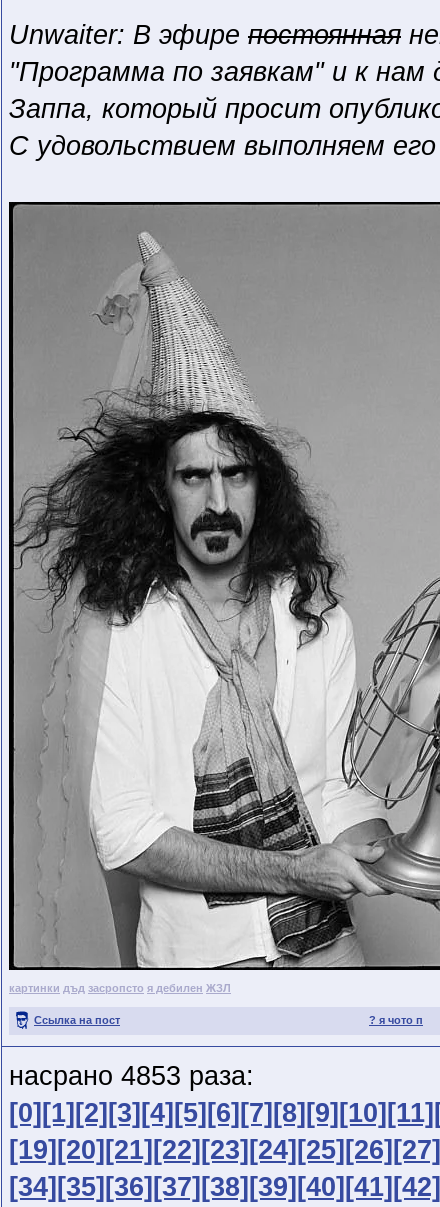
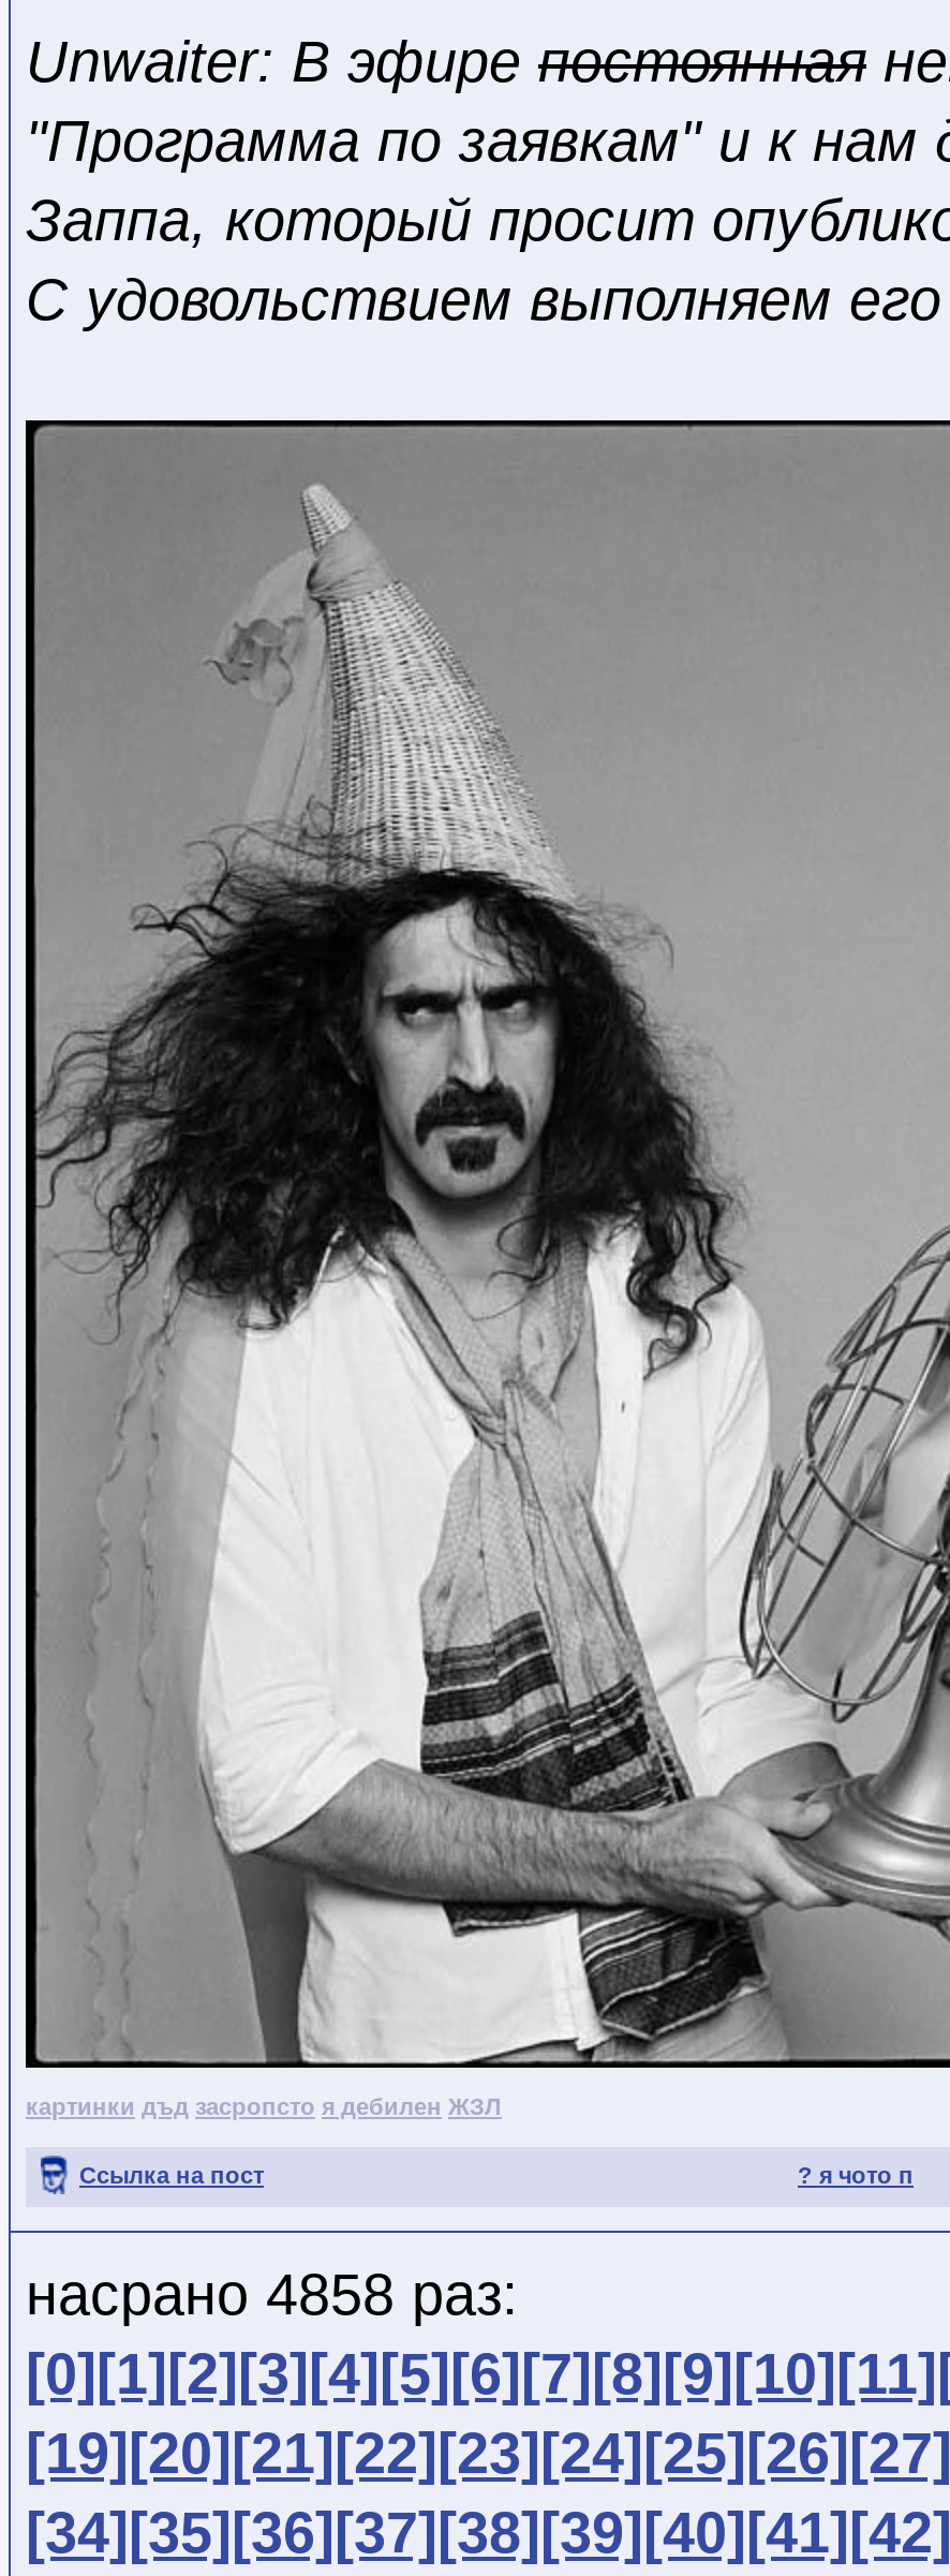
[9,1060,254,1090] насрано 4853 раза: -> [26,2262,519,2326] насрано 4858 раз:

